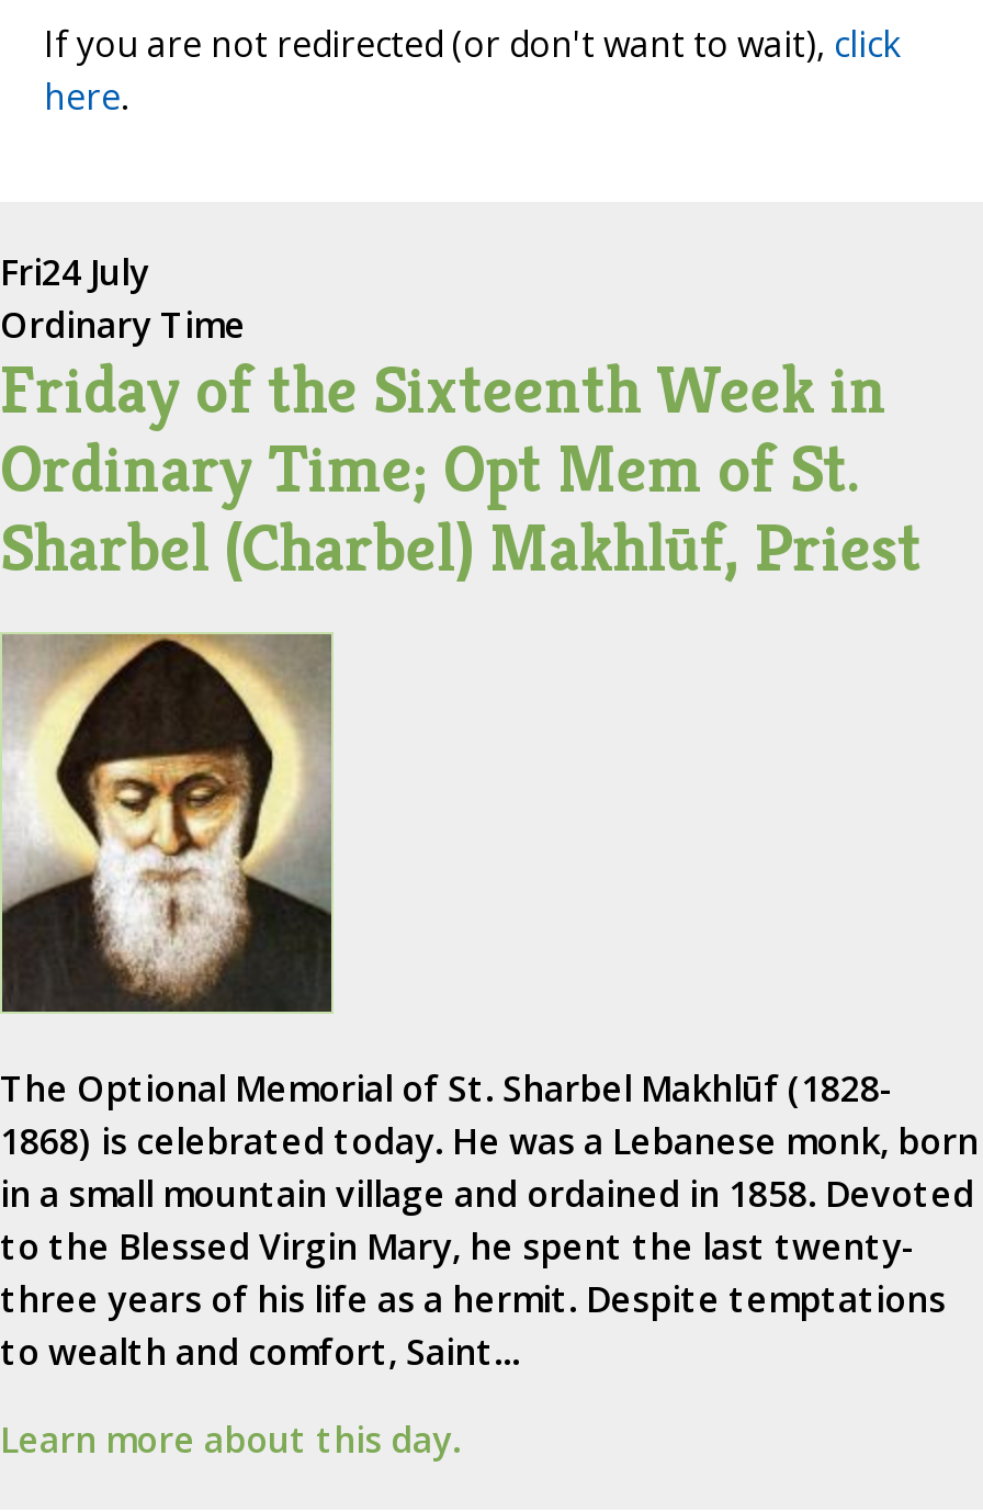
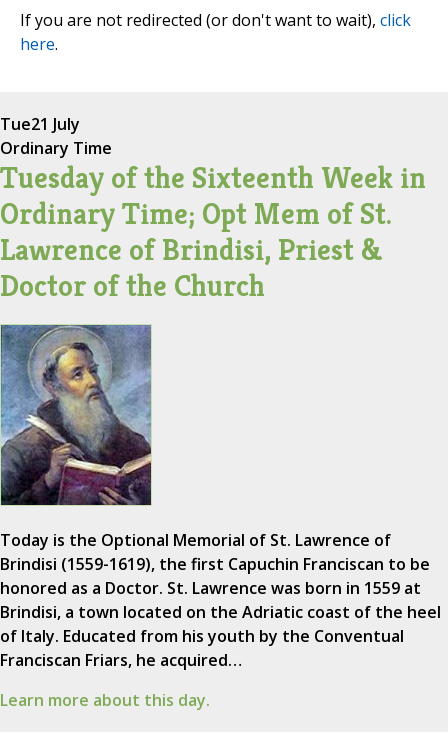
[0,248,149,296] Fri24 July -> [0,113,80,135] Tue21 July
[0,349,886,432] Friday of the Sixteenth Week in -> [0,159,426,197] Tuesday of the Sixteenth Week in
[0,507,922,590] Sharbel (Charbel) Makhlūf, Priest -> [0,231,382,305] Lawrence of Brindisi, Priest & | Doctor of the Church
[7,687,331,1012] [image] -> [3,324,151,478] [image]
[0,1065,979,1376] The Optional Memorial of St. Sharbel Makhlūf (1828- | 1868) is celebrated today. He was a Lebanese monk, born | in a small mountain village and ordained in 1858. Devoted | to the Blessed Virgin Mary, he spent the last twenty- | three years of his life as a hermit. Despite temptations | to wealth and comfort, Saint… -> [0,529,441,671] Today is the Optional Memorial of St. Lawrence of | Brindisi (1559-1619), the first Capuchin Franciscan to be | honored as a Doctor. St. Lawrence was born in 1559 at | Brindisi, a town located on the Adriatic coast of the heel | of Italy. Educated from his youth by the Conventual | Franciscan Friars, he acquired…

